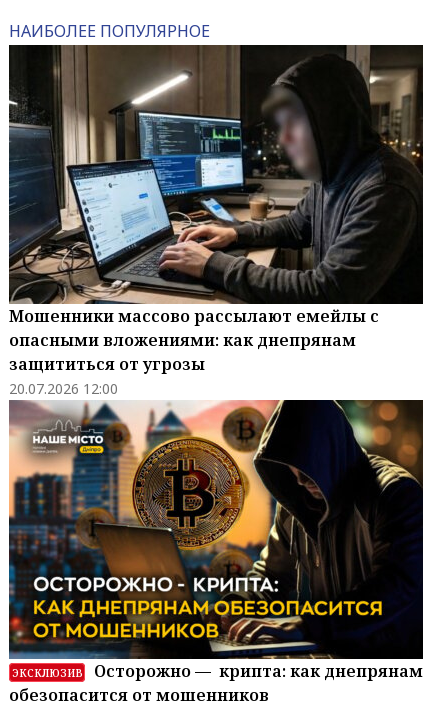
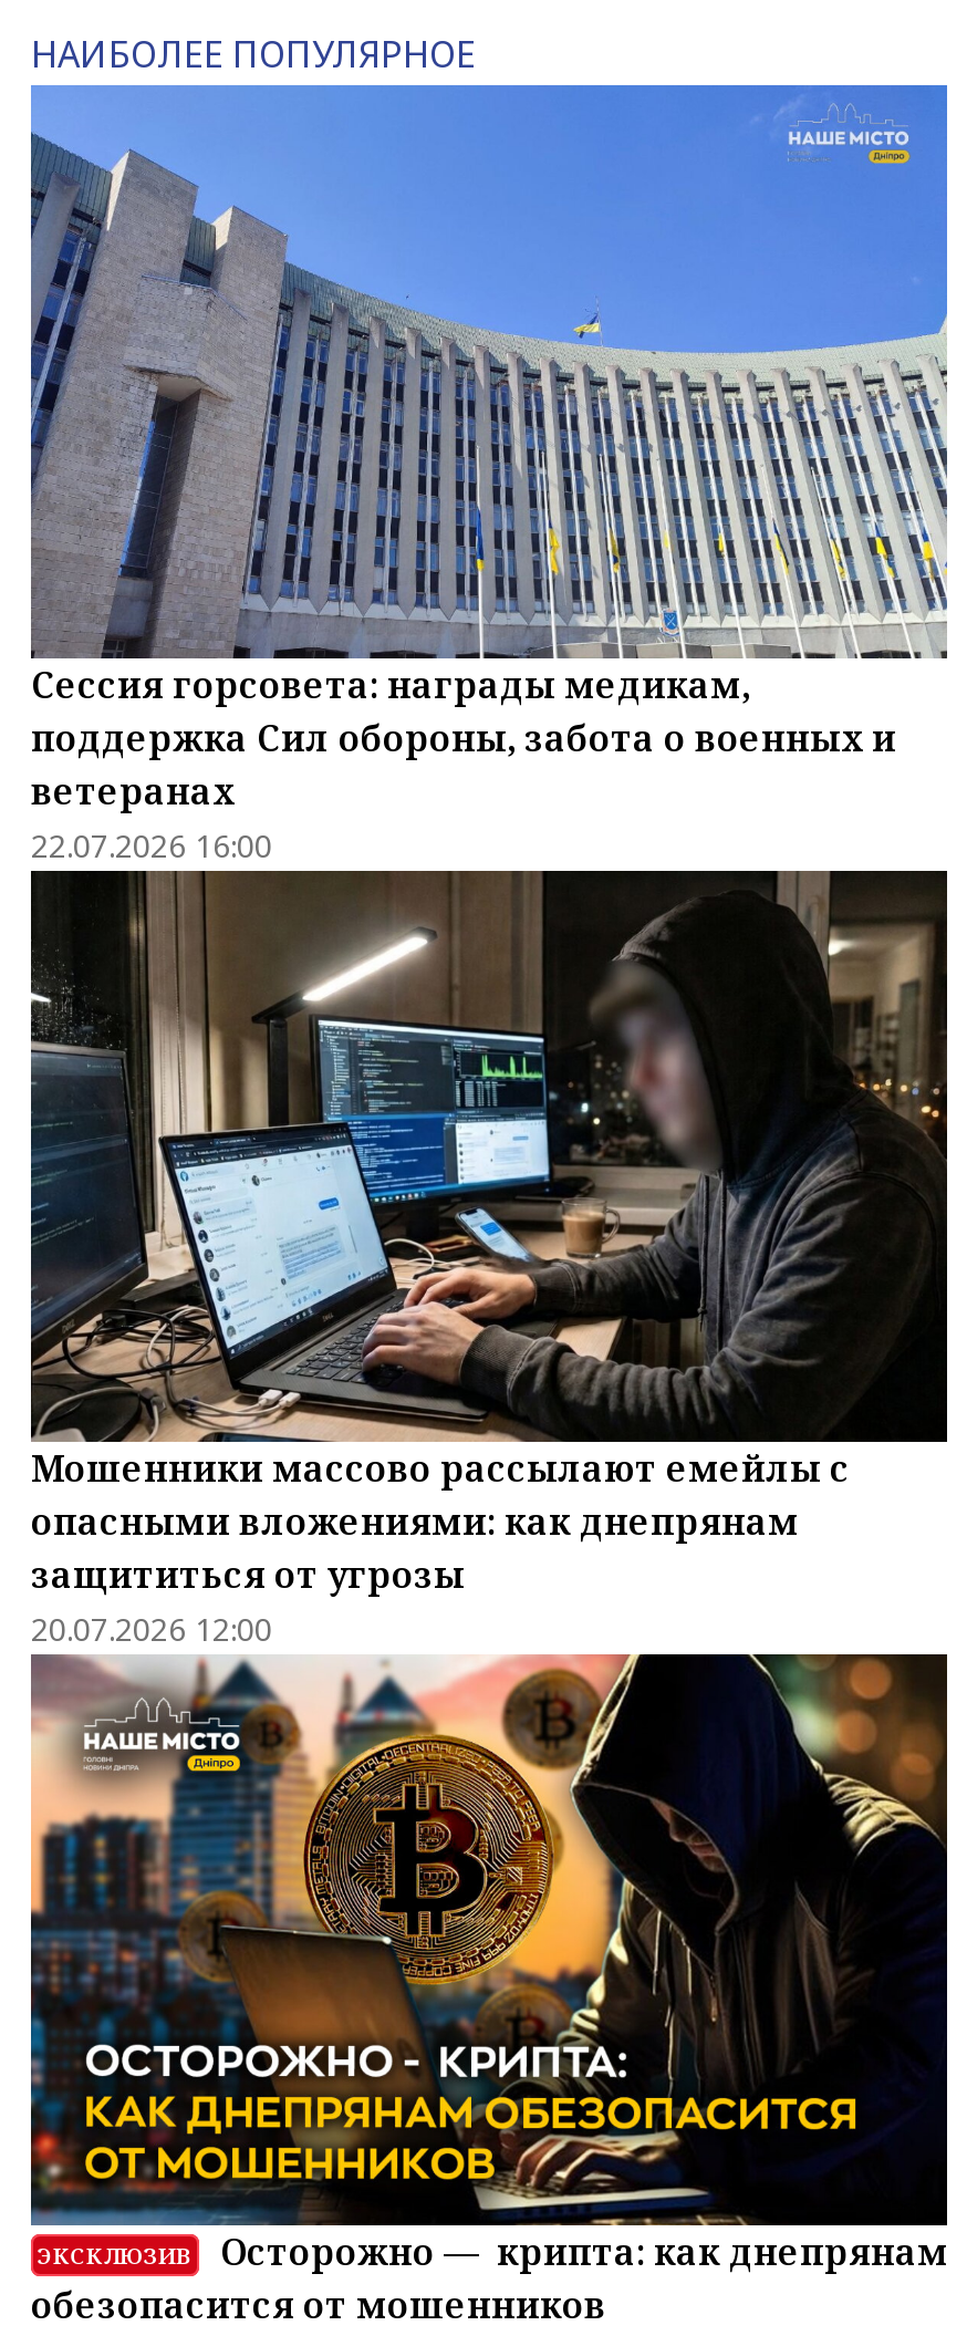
none -> [29,83,949,866] [image] | Сессия горсовета: награды медикам, | поддержка Сил обороны, забота о военных и | ветеранах | 22.07.2026 16:00

